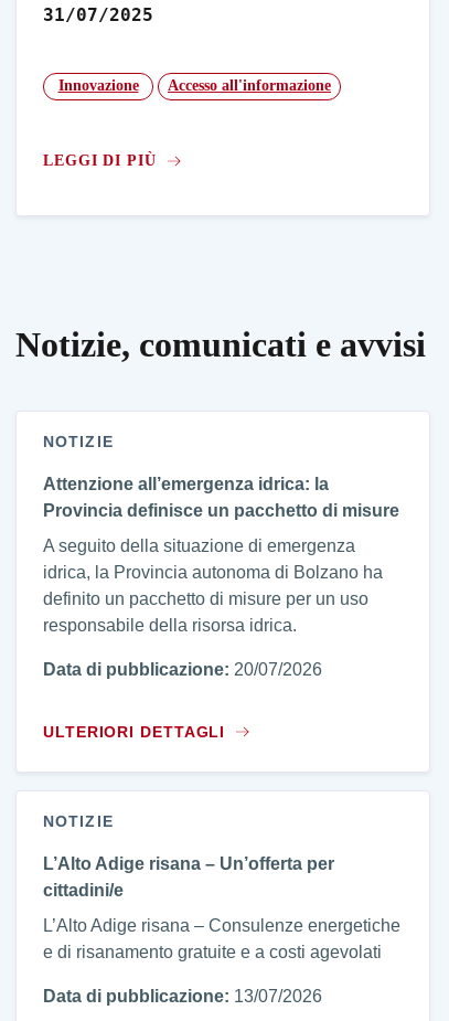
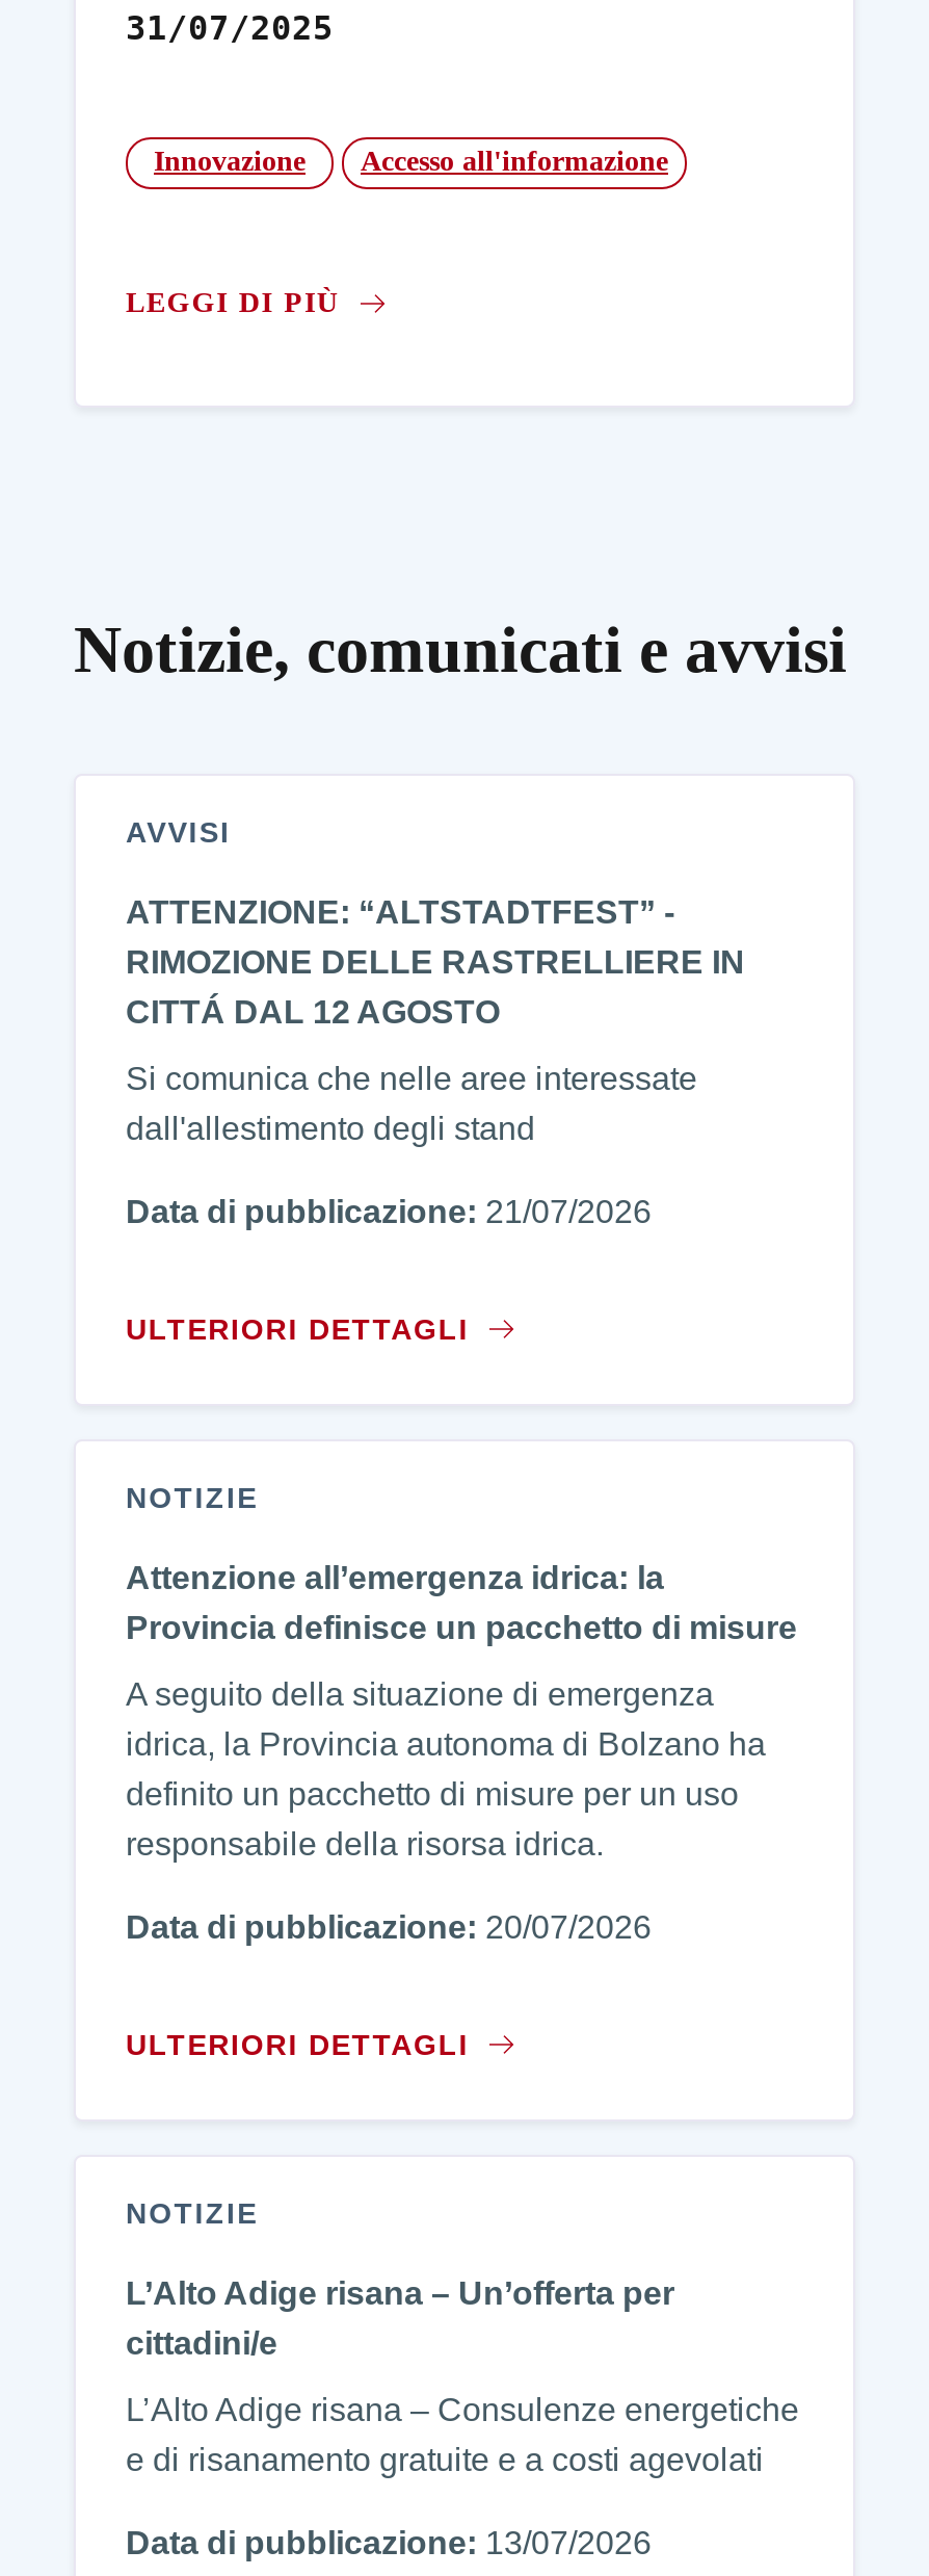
none -> [126,815,745,1346] AVVISI | ATTENZIONE: “ALTSTADTFEST” - | RIMOZIONE DELLE RASTRELLIERE IN | CITTÁ DAL 12 AGOSTO | Si comunica che nelle aree interessate | dall'allestimento degli stand | Data di pubblicazione: 21/07/2026 | ULTERIORI DETTAGLI

